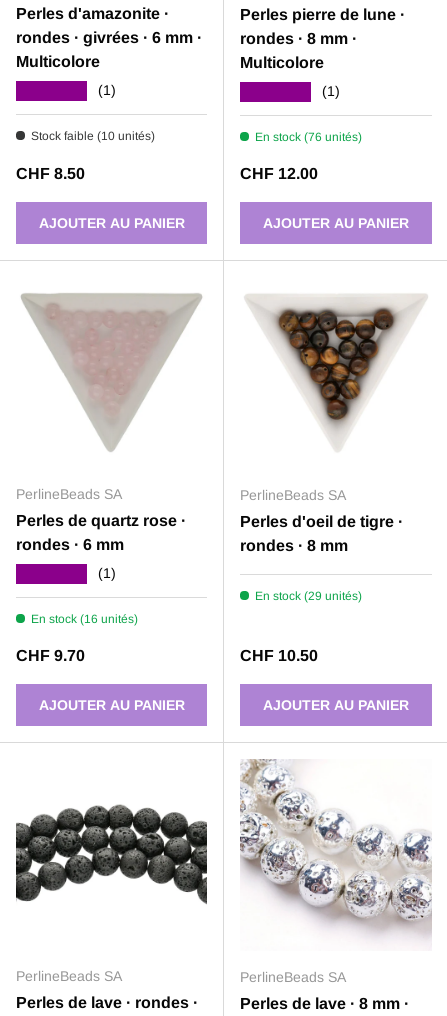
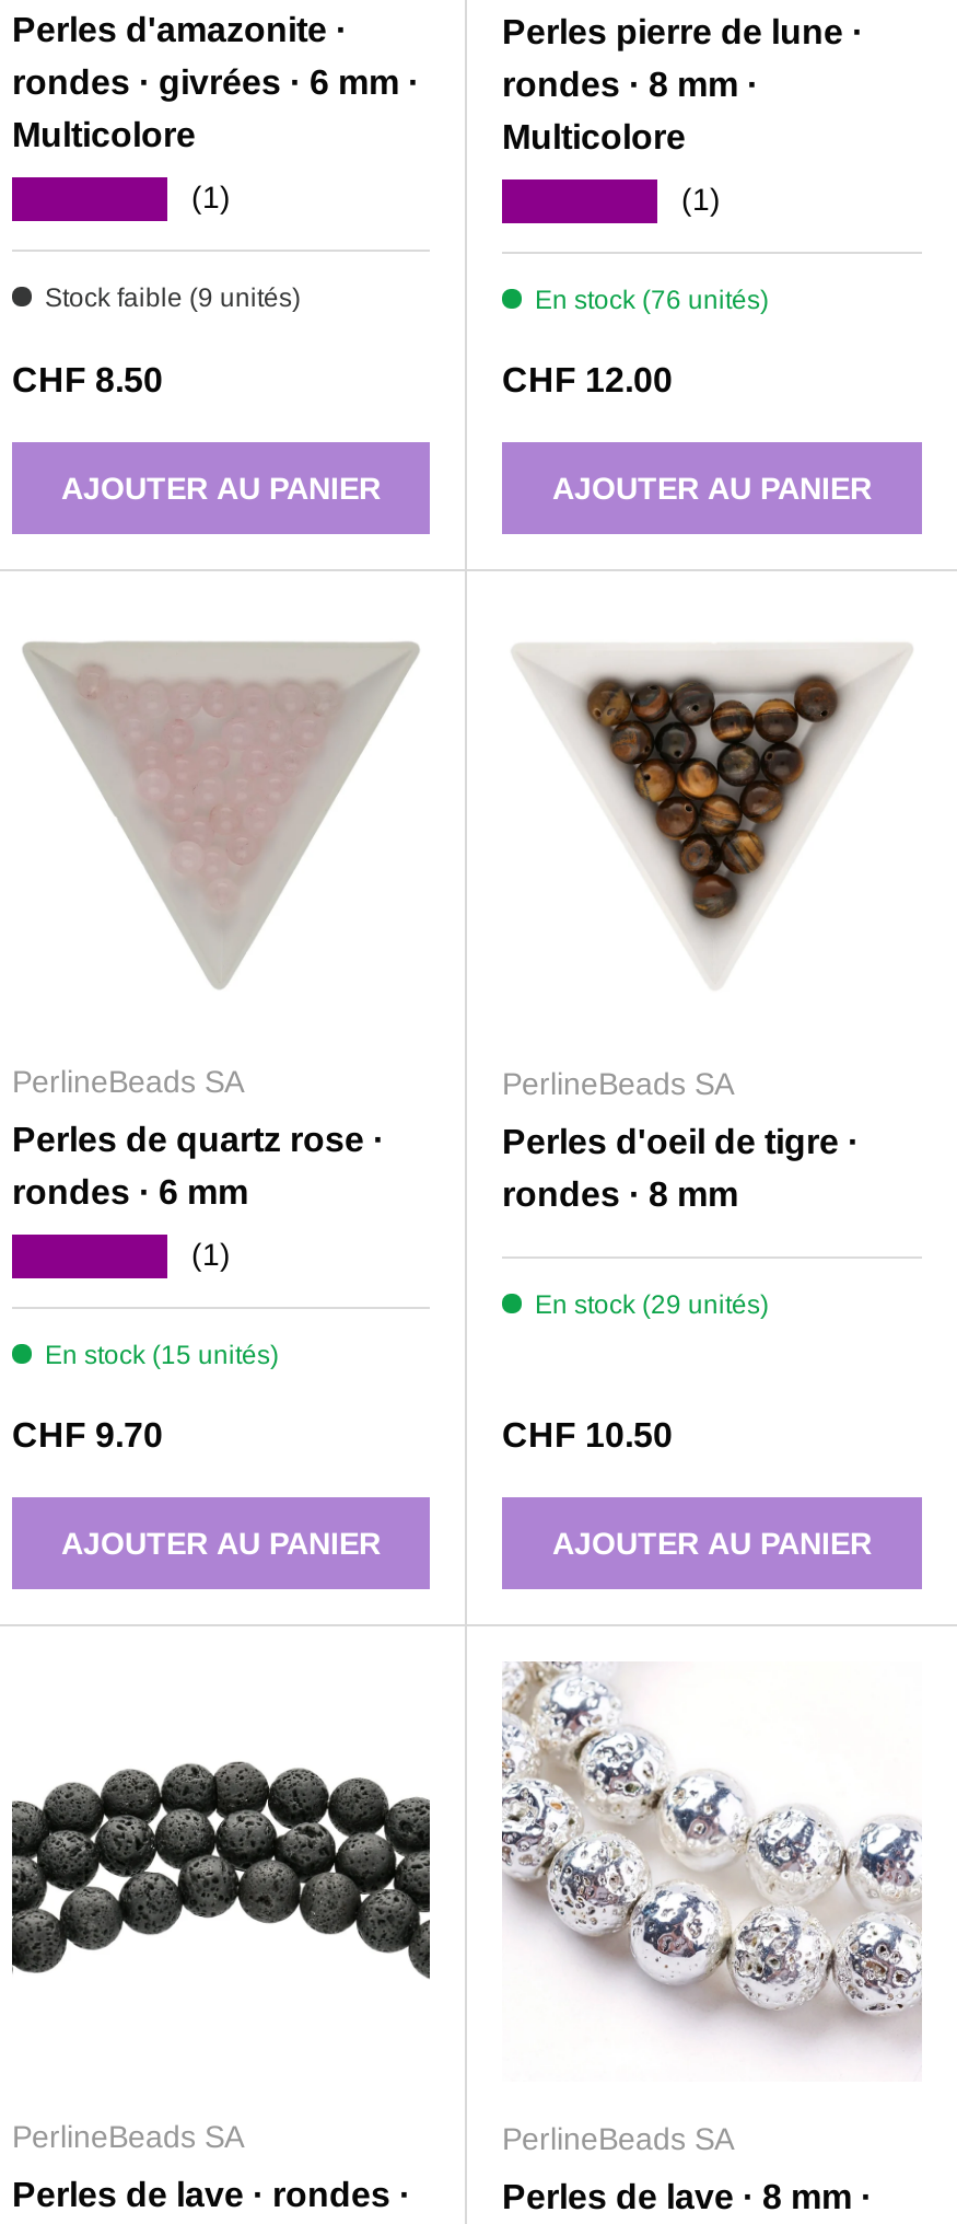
[31,129,155,143] Stock faible (10 unités) -> [45,282,301,313] Stock faible (9 unités)
[31,612,138,626] En stock (16 unités) -> [45,1339,279,1370] En stock (15 unités)

